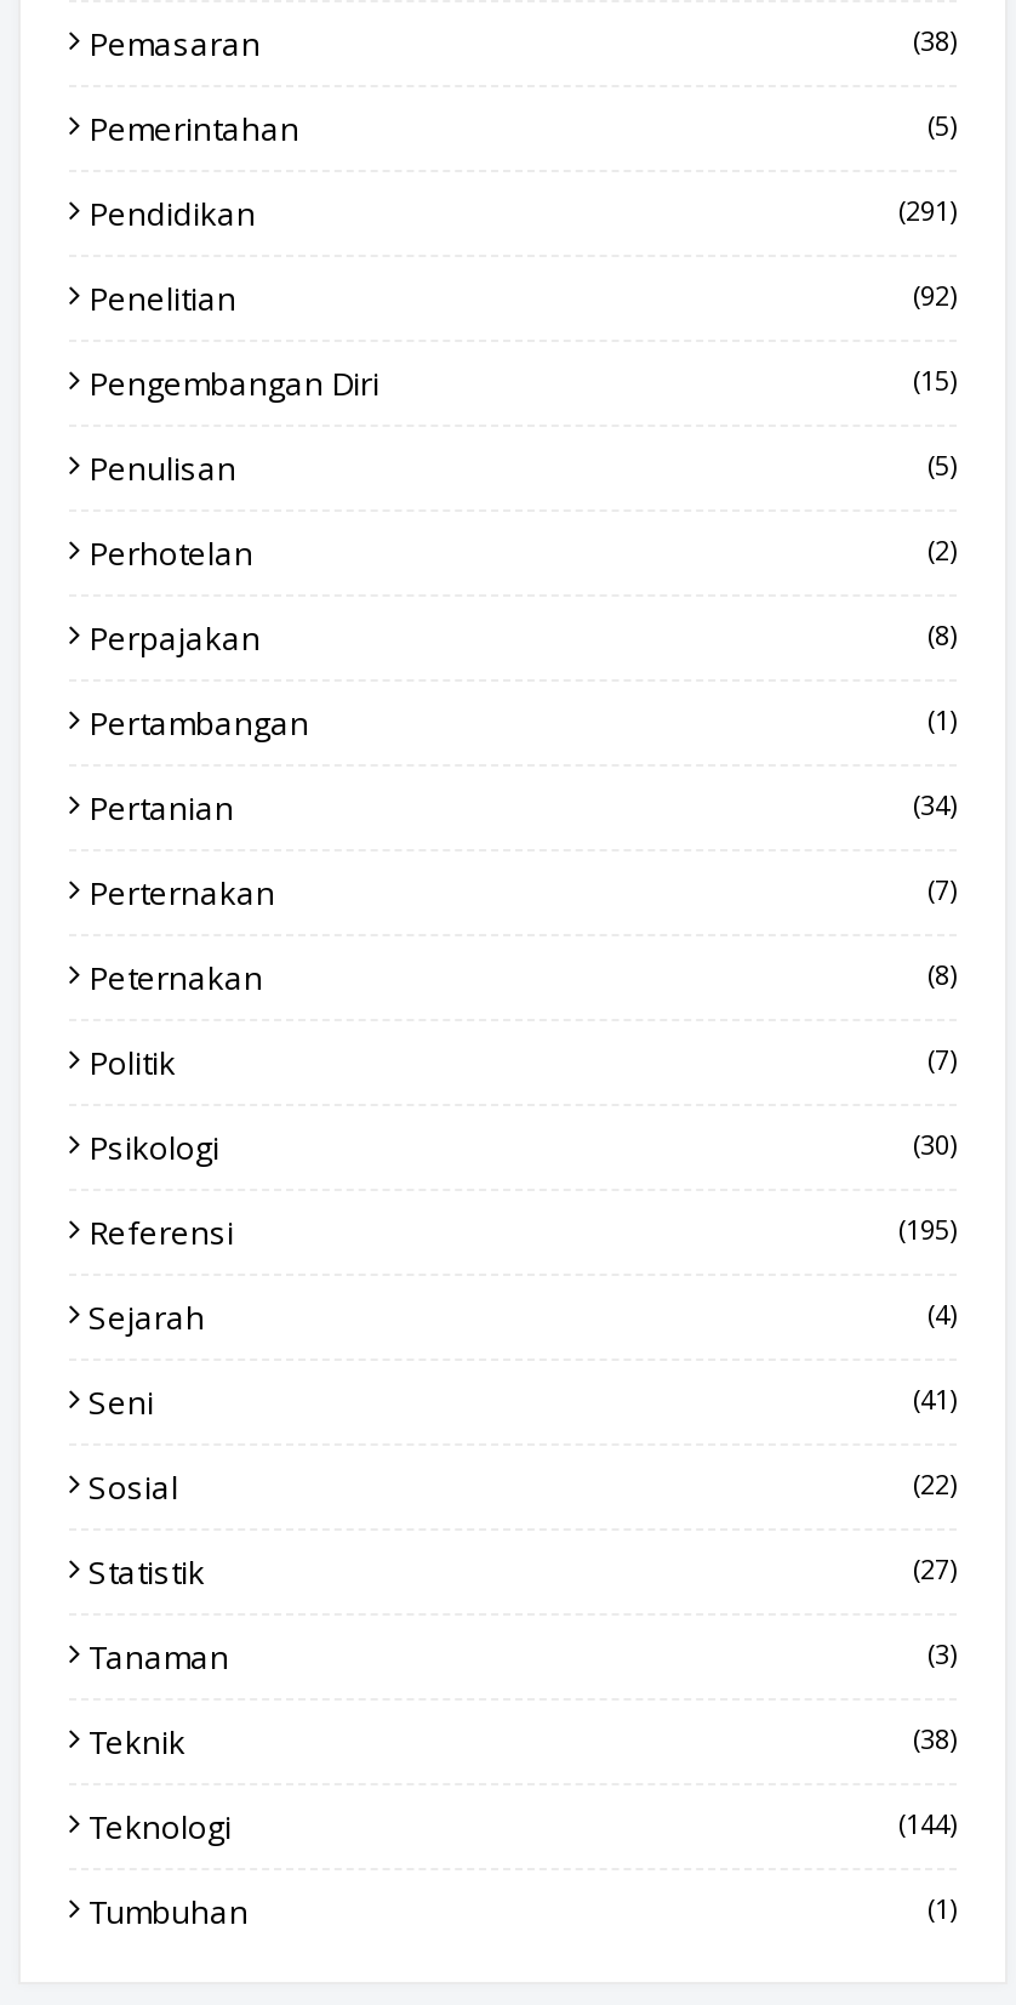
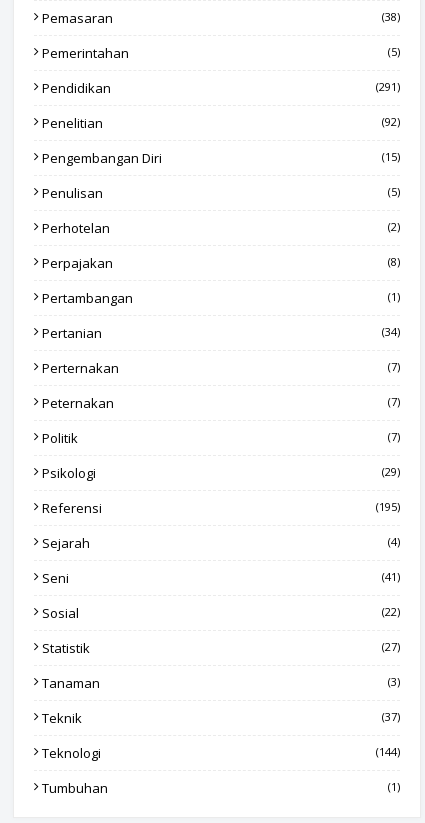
[927,956,957,992] (8) -> [388,394,400,409] (7)
[913,1126,957,1162] (30) -> [382,464,400,479] (29)
[913,1720,957,1756] (38) -> [382,709,400,724] (37)

